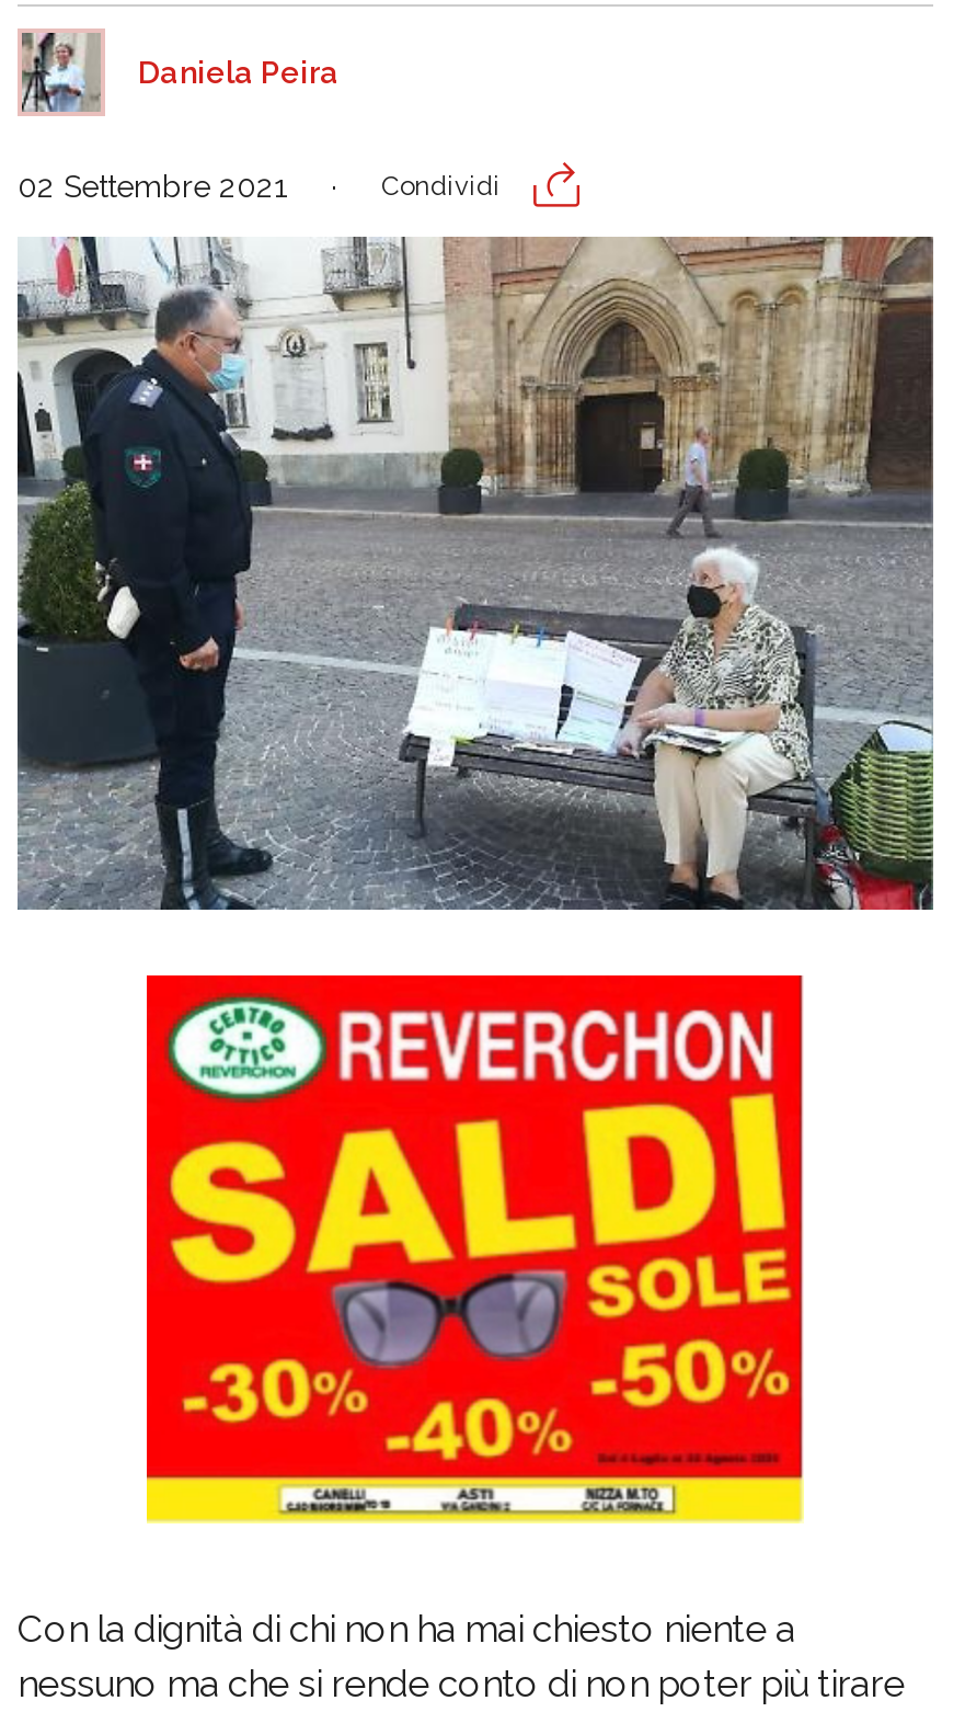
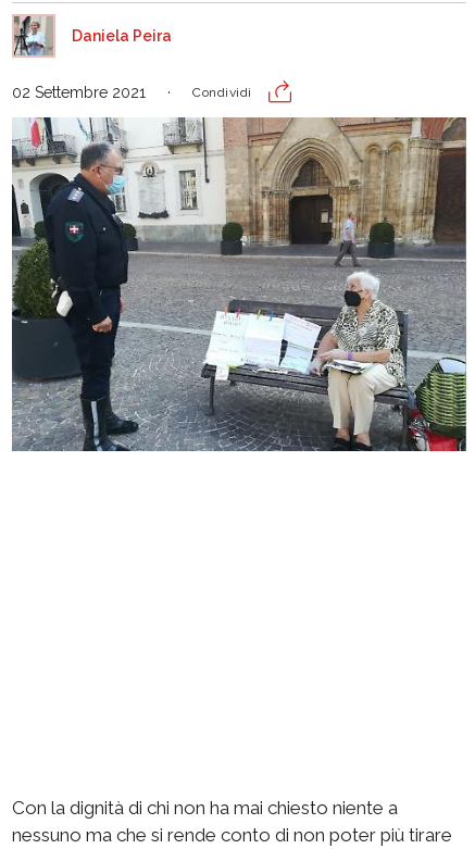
[145,973,806,1526] [image] -> none

